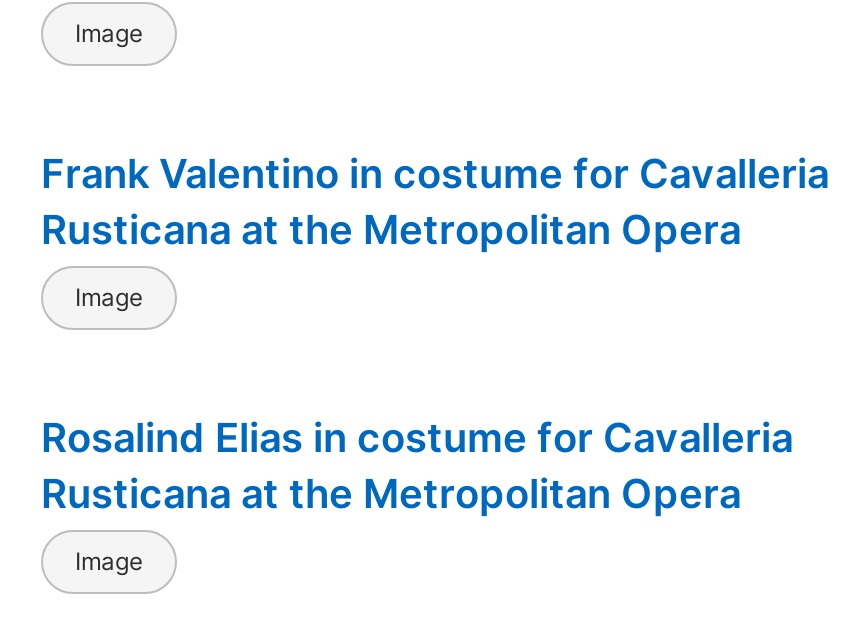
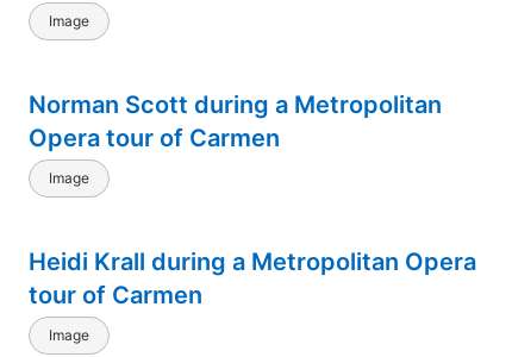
[41,150,829,254] Frank Valentino in costume for Cavalleria | Rusticana at the Metropolitan Opera -> [29,90,442,152] Norman Scott during a Metropolitan | Opera tour of Carmen
[41,414,793,518] Rosalind Elias in costume for Cavalleria | Rusticana at the Metropolitan Opera -> [29,248,476,309] Heidi Krall during a Metropolitan Opera | tour of Carmen

